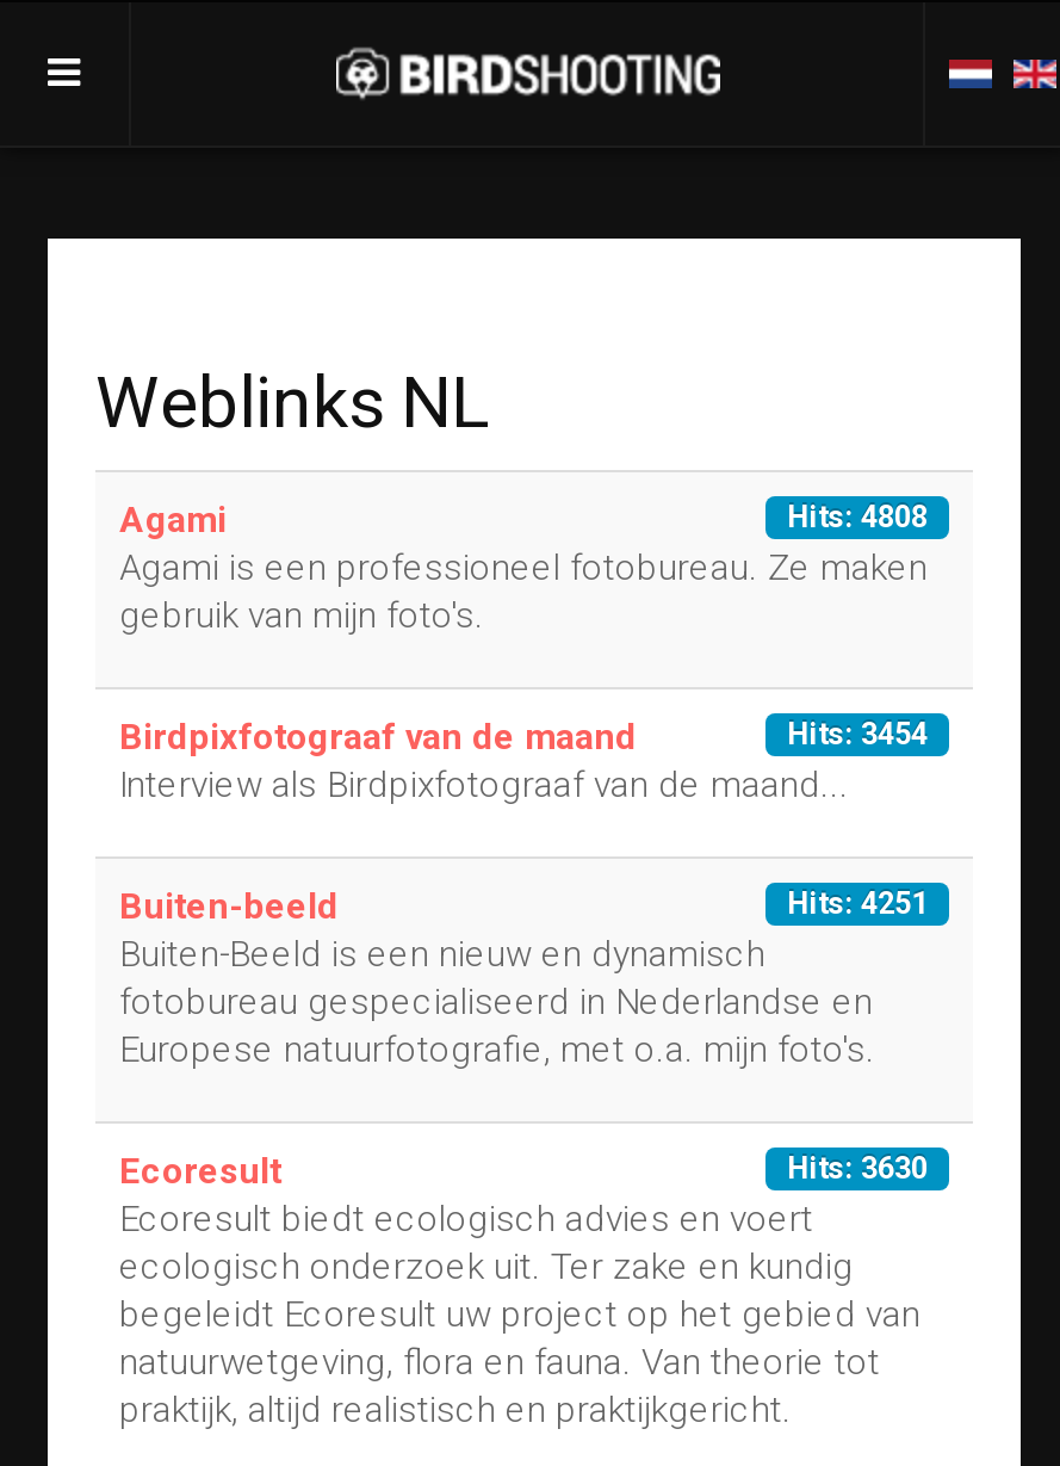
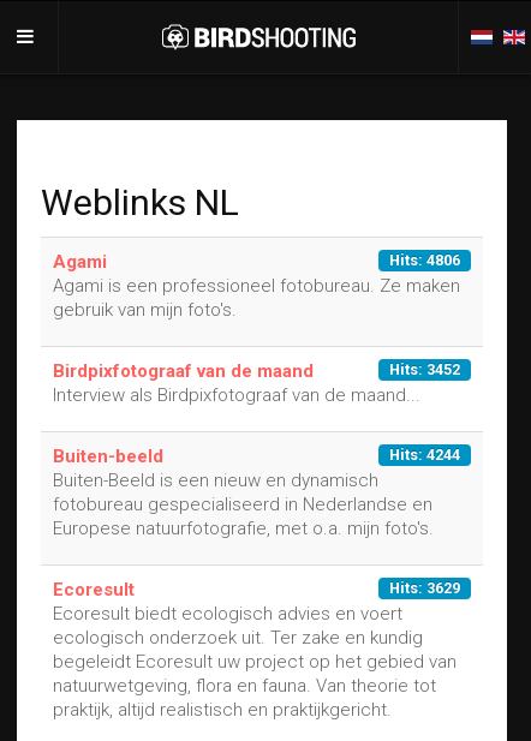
[787,499,928,534] Hits: 4808 -> [389,251,460,269] Hits: 4806
[787,716,928,751] Hits: 3454 -> [389,360,460,378] Hits: 3452
[787,885,928,921] Hits: 4251 -> [389,446,460,464] Hits: 4244
[787,1150,928,1186] Hits: 3630 -> [389,579,460,597] Hits: 3629

